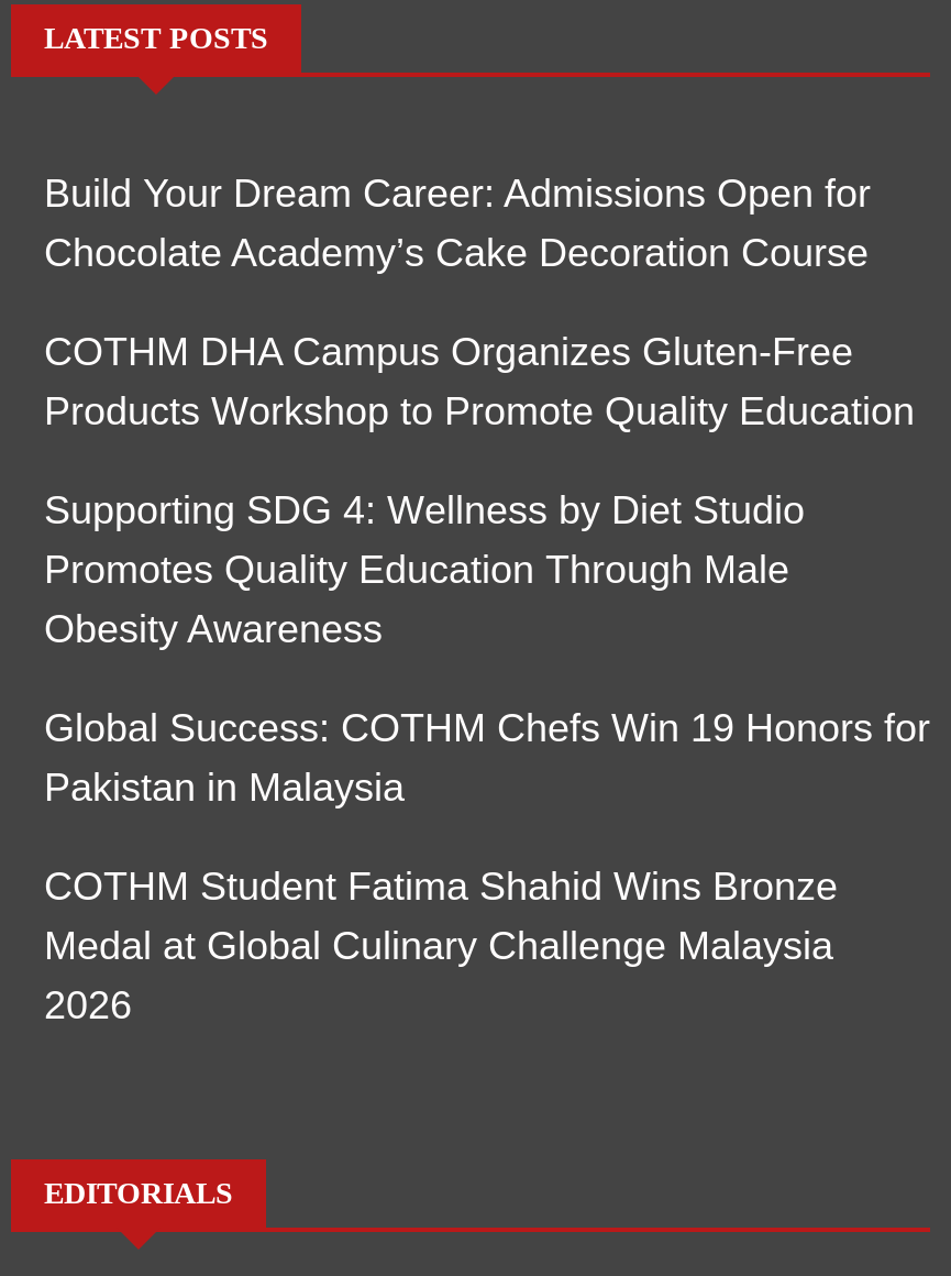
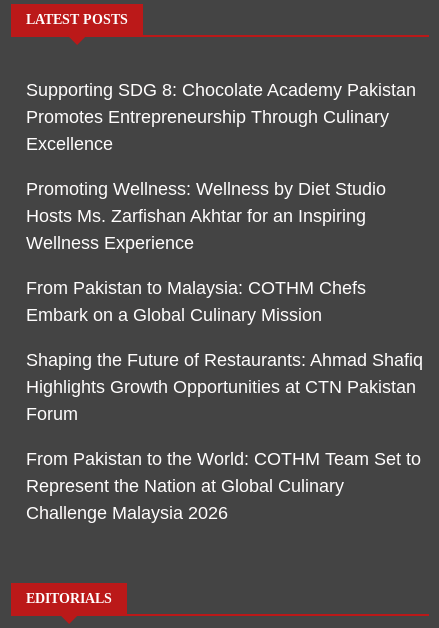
[44,172,871,276] Build Your Dream Career: Admissions Open for | Chocolate Academy’s Cake Decoration Course -> [26,80,416,154] Supporting SDG 8: Chocolate Academy Pakistan | Promotes Entrepreneurship Through Culinary | Excellence
[44,331,915,434] COTHM DHA Campus Organizes Gluten-Free | Products Workshop to Promote Quality Education -> [26,179,386,253] Promoting Wellness: Wellness by Diet Studio | Hosts Ms. Zarfishan Akhtar for an Inspiring | Wellness Experience
[44,489,805,652] Supporting SDG 4: Wellness by Diet Studio | Promotes Quality Education Through Male | Obesity Awareness -> [26,278,366,325] From Pakistan to Malaysia: COTHM Chefs | Embark on a Global Culinary Mission
[44,707,930,810] Global Success: COTHM Chefs Win 19 Honors for | Pakistan in Malaysia -> [26,350,423,424] Shaping the Future of Restaurants: Ahmad Shafiq | Highlights Growth Opportunities at CTN Pakistan | Forum
[44,865,838,1028] COTHM Student Fatima Shahid Wins Bronze | Medal at Global Culinary Challenge Malaysia | 2026 -> [26,449,421,523] From Pakistan to the World: COTHM Team Set to | Represent the Nation at Global Culinary | Challenge Malaysia 2026

